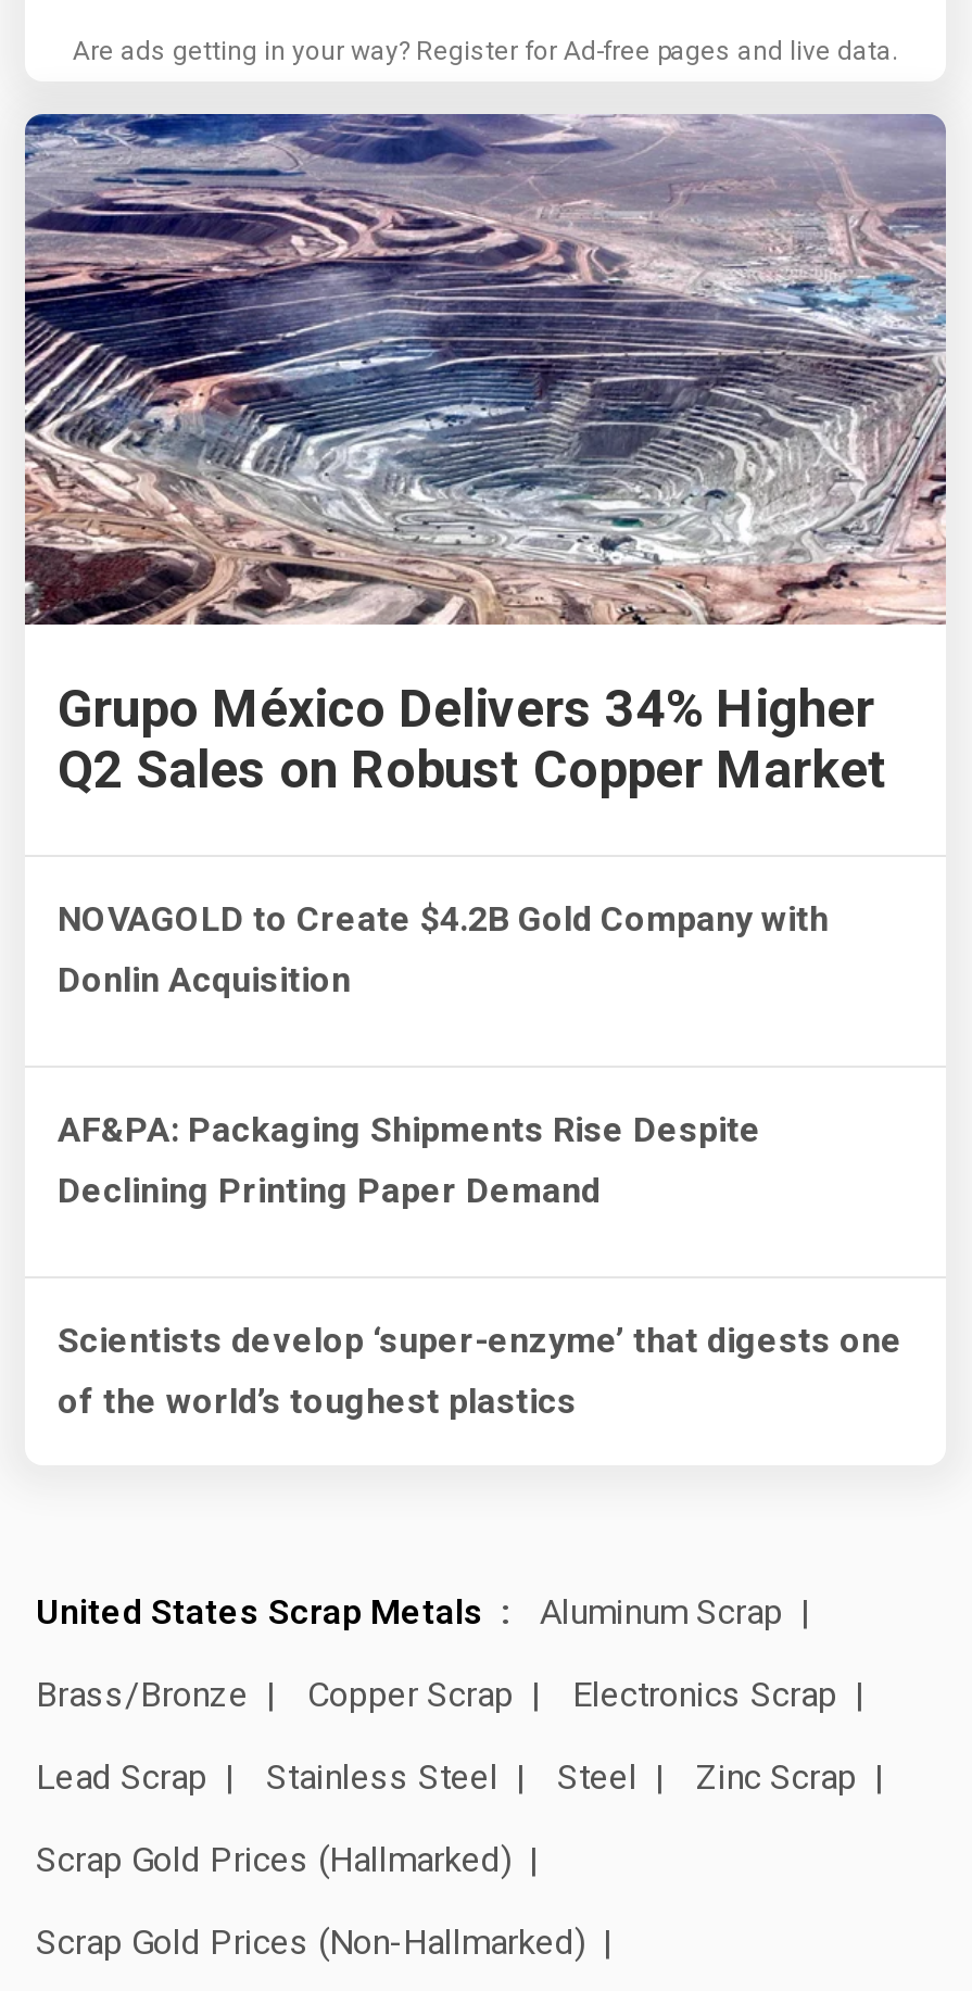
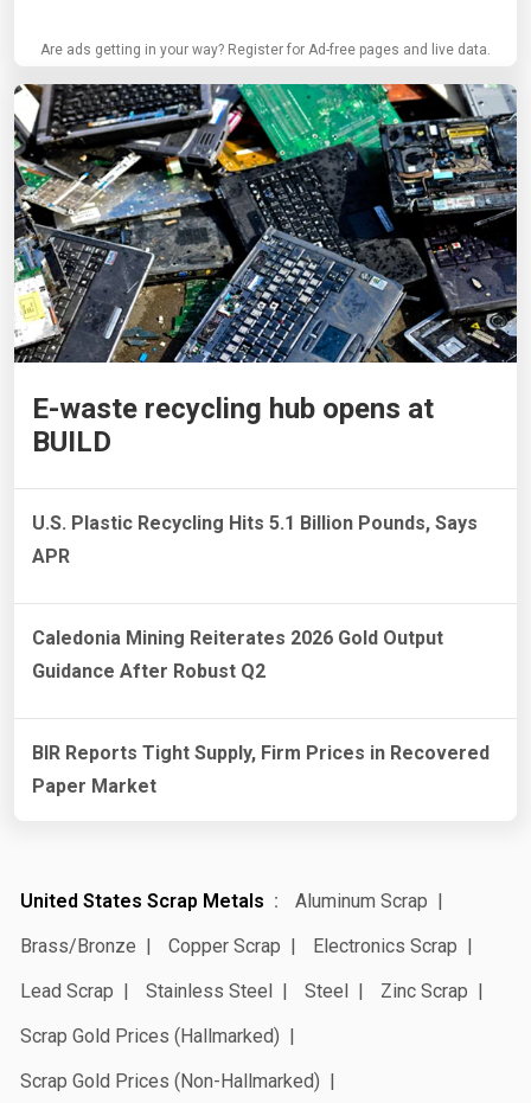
[23,112,948,801] [image] | Grupo México Delivers 34% Higher | Q2 Sales on Robust Copper Market -> [13,83,518,458] [image] | E-waste recycling hub opens at | BUILD
[58,898,829,940] NOVAGOLD to Create $4.2B Gold Company with -> [32,512,478,534] U.S. Plastic Recycling Hits 5.1 Billion Pounds, Says
[58,959,351,1000] Donlin Acquisition -> [32,545,70,567] APR
[58,1109,761,1150] AF&PA: Packaging Shipments Rise Despite -> [32,627,443,649] Caledonia Mining Reiterates 2026 Gold Output
[58,1170,601,1211] Declining Printing Paper Demand -> [32,660,265,682] Guidance After Robust Q2
[58,1320,902,1361] Scientists develop ‘super-enzyme’ that digests one -> [32,742,490,764] BIR Reports Tight Supply, Firm Prices in Recovered
[58,1381,577,1422] of the world’s toughest plastics -> [32,775,156,797] Paper Market

